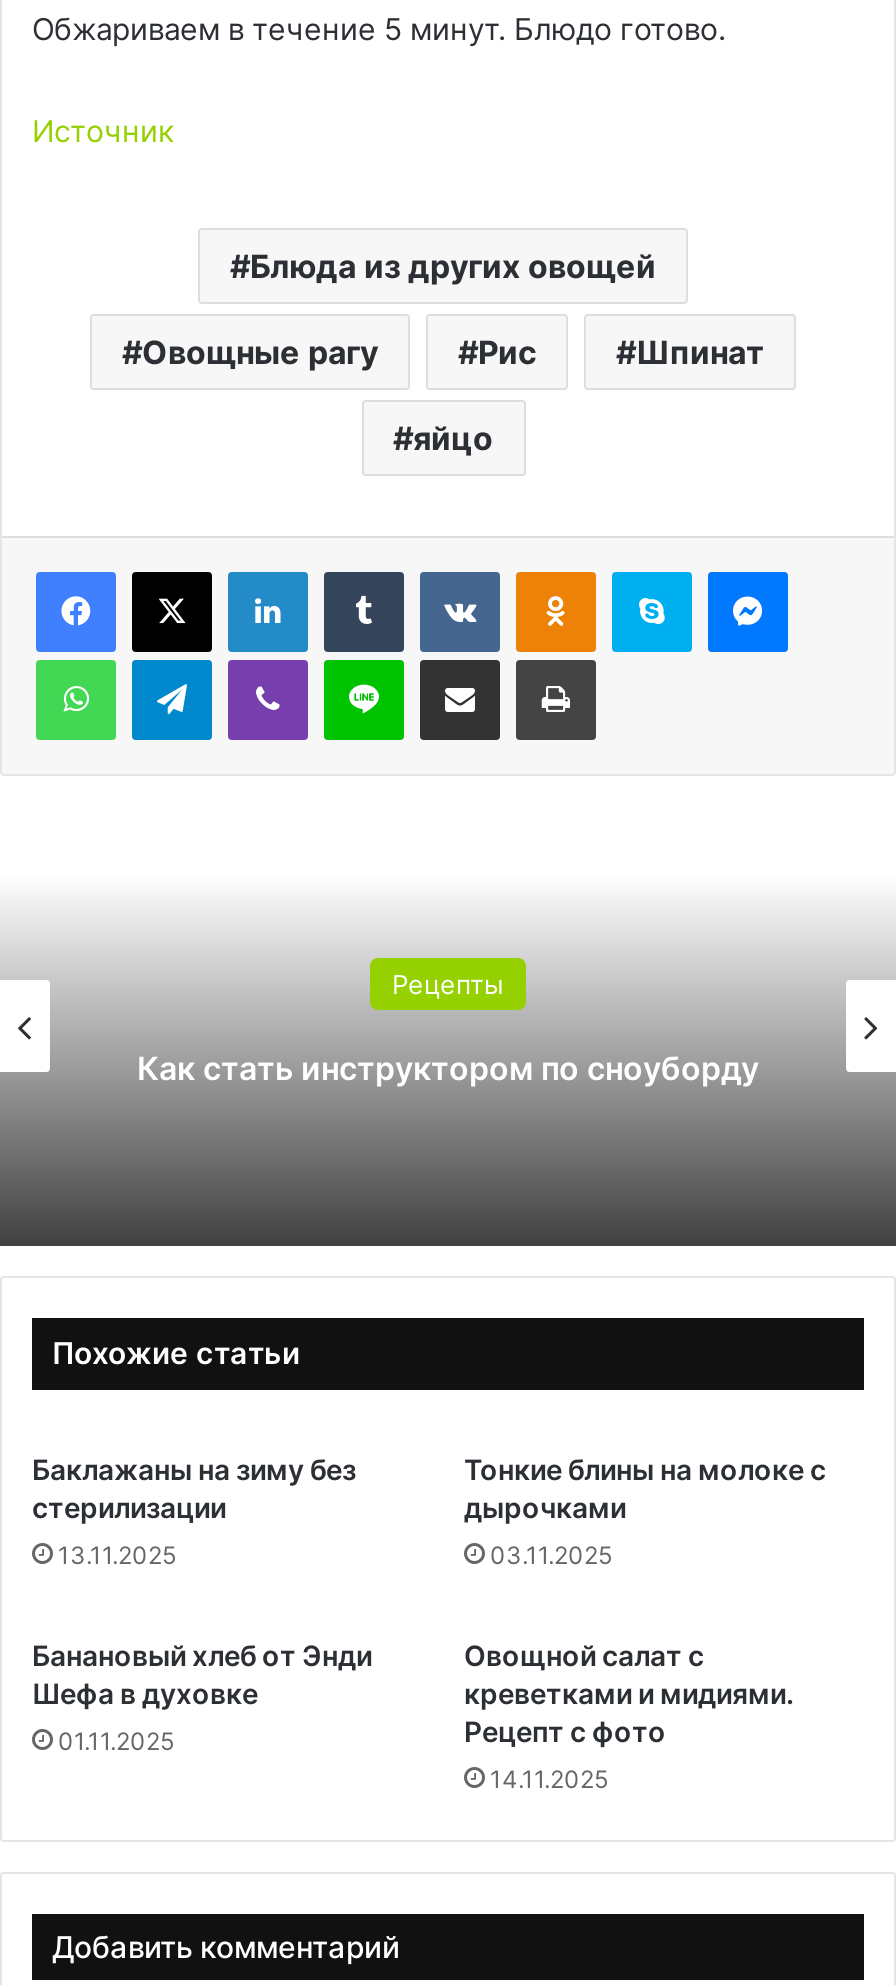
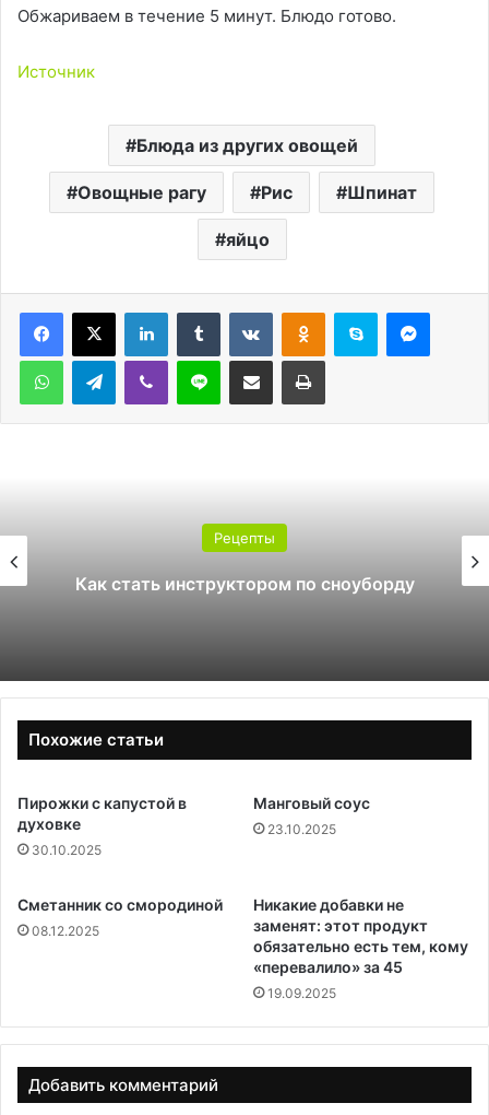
[32,1452,356,1524] Баклажаны на зиму без | стерилизации -> [17,794,187,833] Пирожки с капустой в | духовке
[464,1452,826,1524] Тонкие блины на молоке с | дырочками -> [253,794,370,812] Манговый соус
[58,1540,176,1570] 13.11.2025 -> [32,842,102,858] 30.10.2025
[490,1540,612,1570] 03.11.2025 -> [267,821,336,838] 23.10.2025
[32,1638,372,1710] Банановый хлеб от Энди | Шефа в духовке -> [17,895,223,914] Сметанник со смородиной
[464,1638,794,1748] Овощной салат с | креветками и мидиями. | Рецепт с фото -> [253,895,468,976] Никакие добавки не | заменят: этот продукт | обязательно есть тем, кому | «перевалило» за 45
[58,1726,174,1756] 01.11.2025 -> [32,923,99,939] 08.12.2025
[490,1764,608,1794] 14.11.2025 -> [267,985,336,1002] 19.09.2025

